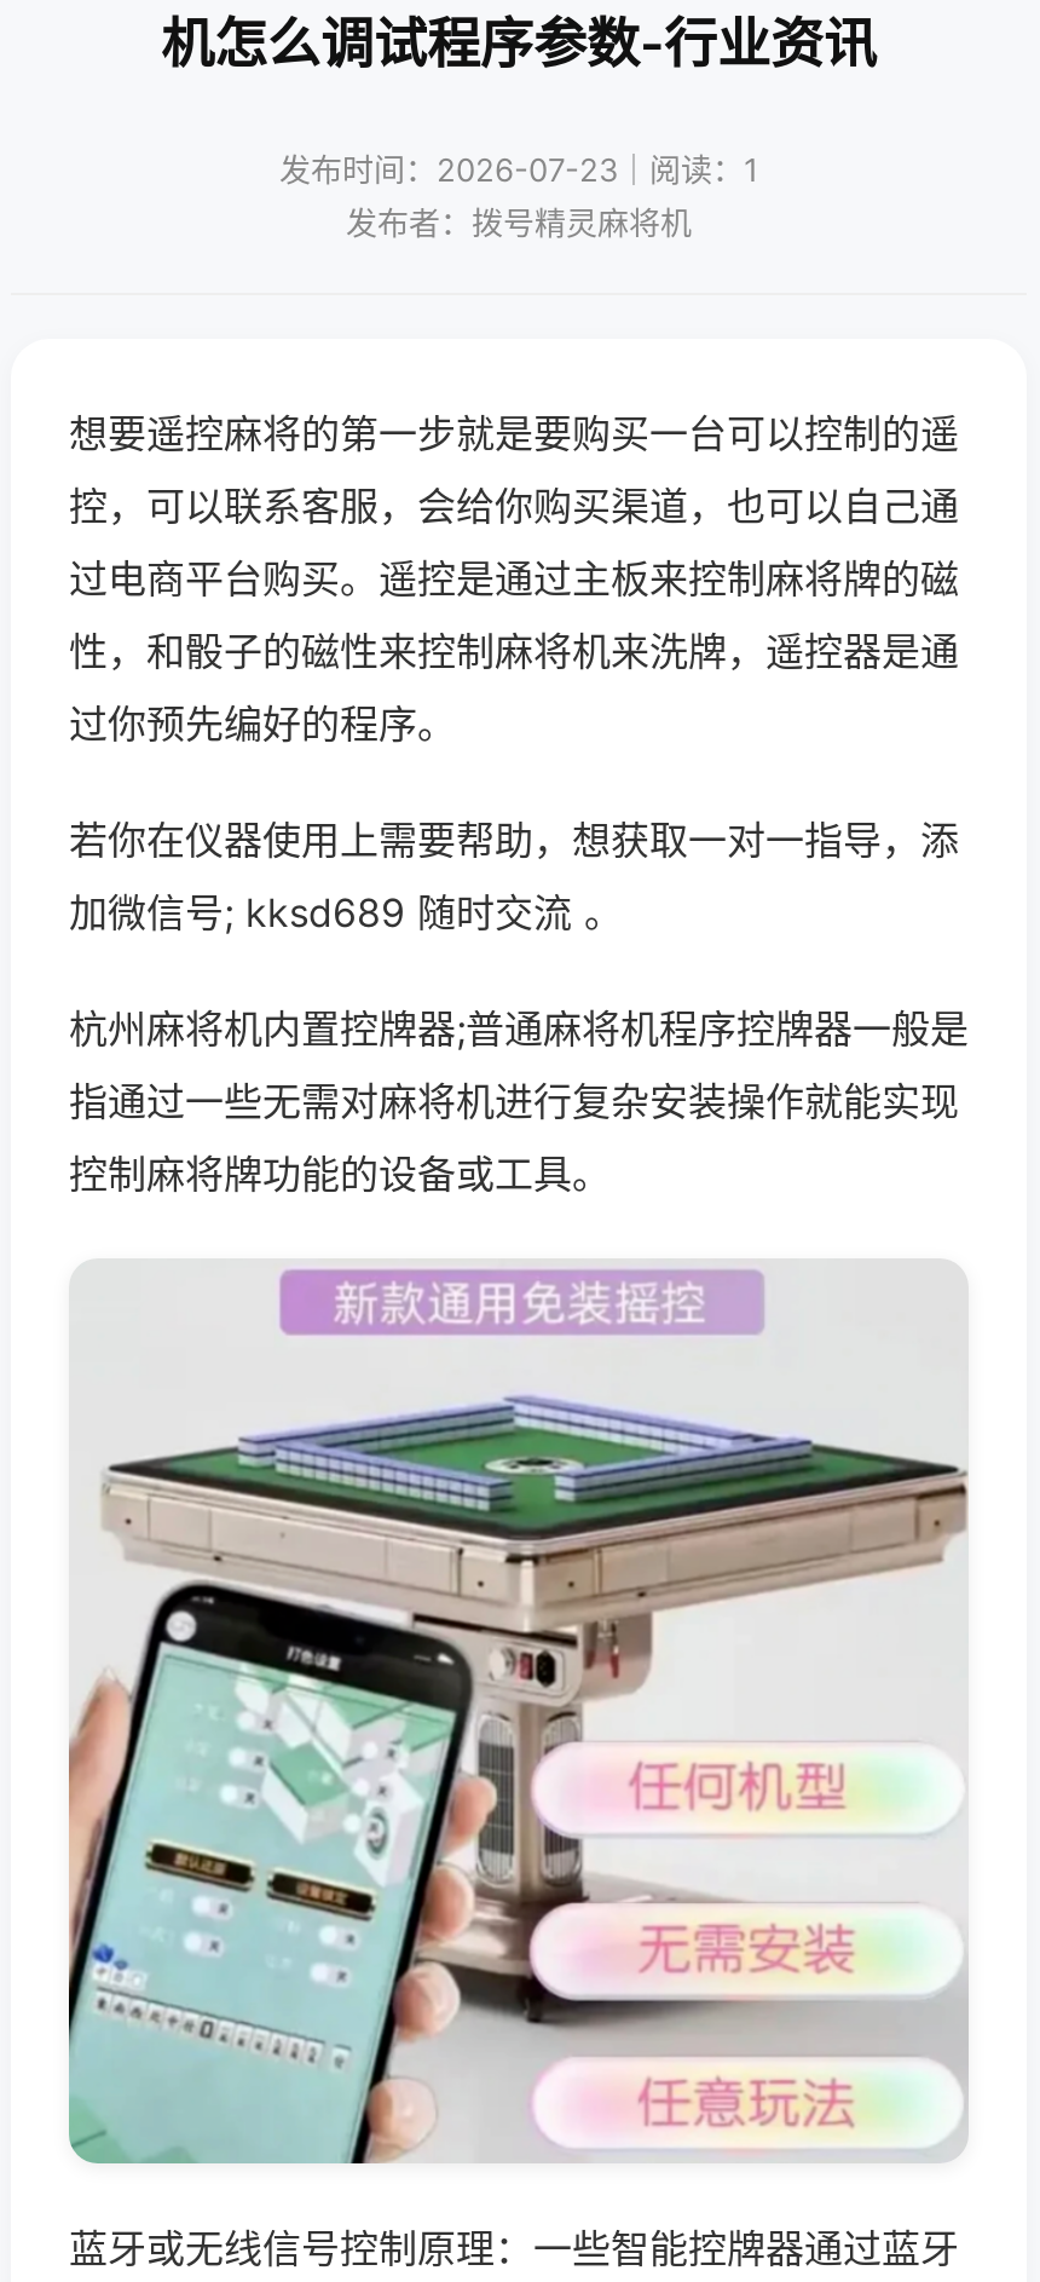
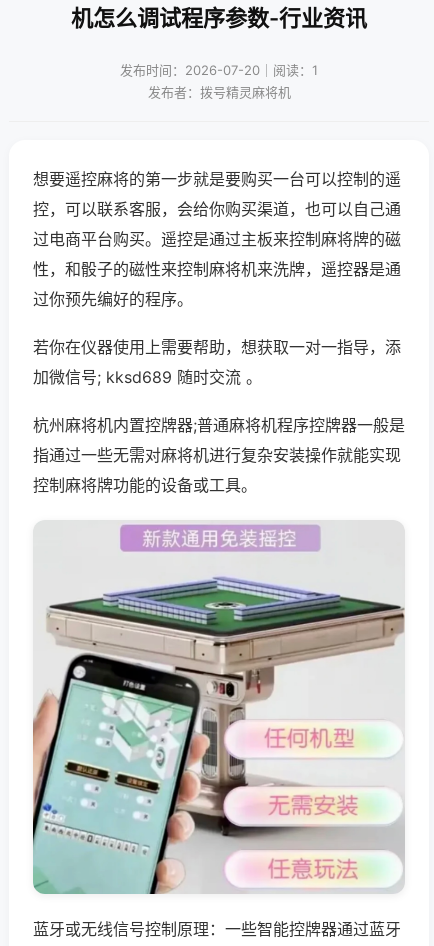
[279,150,758,189] 发布时间：2026-07-23｜阅读：1 -> [120,62,318,78] 发布时间：2026-07-20｜阅读：1

